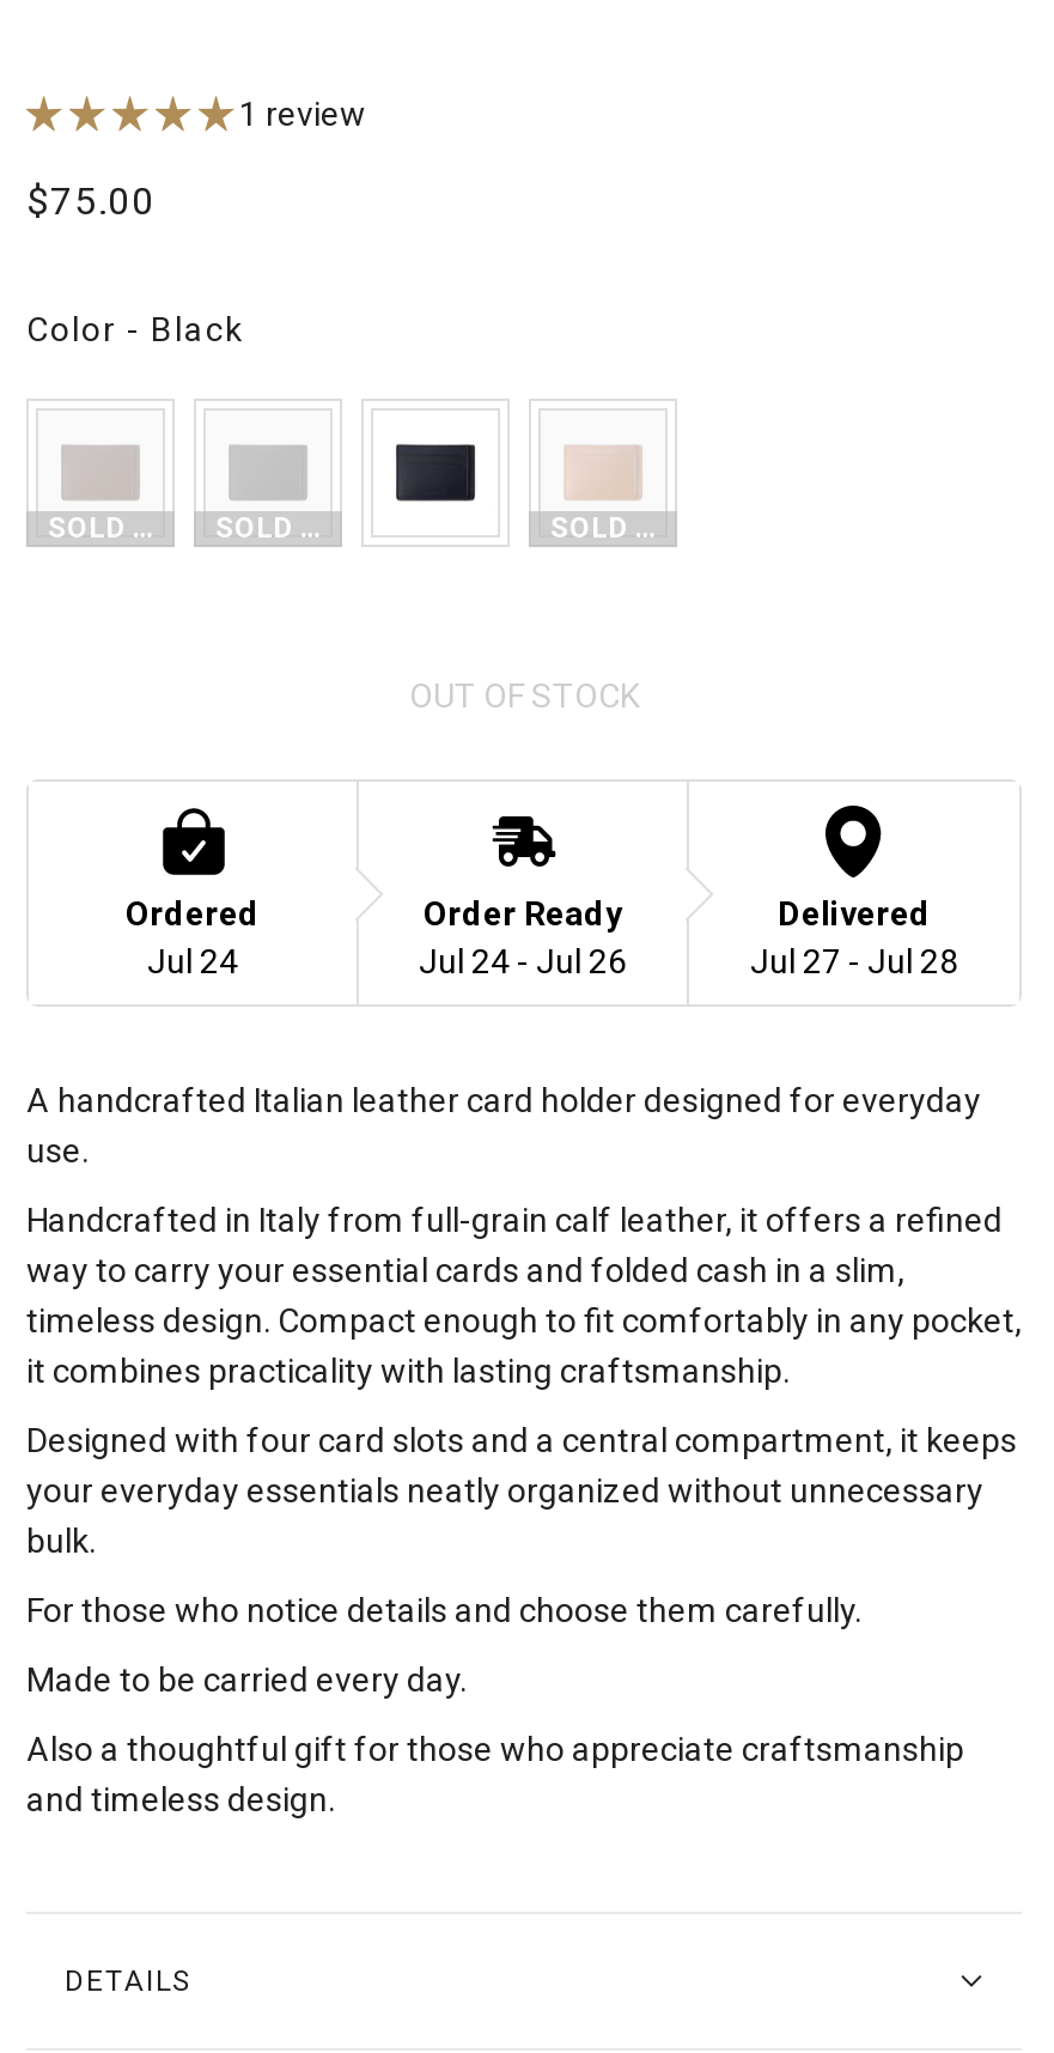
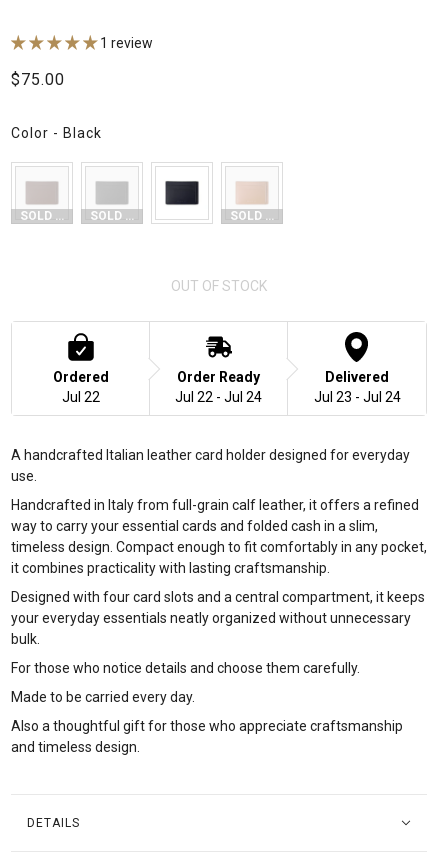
[147,942,238,980] Jul 24 -> [61,389,99,405] Jul 22
[419,942,627,980] Jul 24 - Jul 26 -> [175,389,262,405] Jul 22 - Jul 24
[750,942,958,980] Jul 27 - Jul 28 -> [313,389,400,405] Jul 23 - Jul 24

